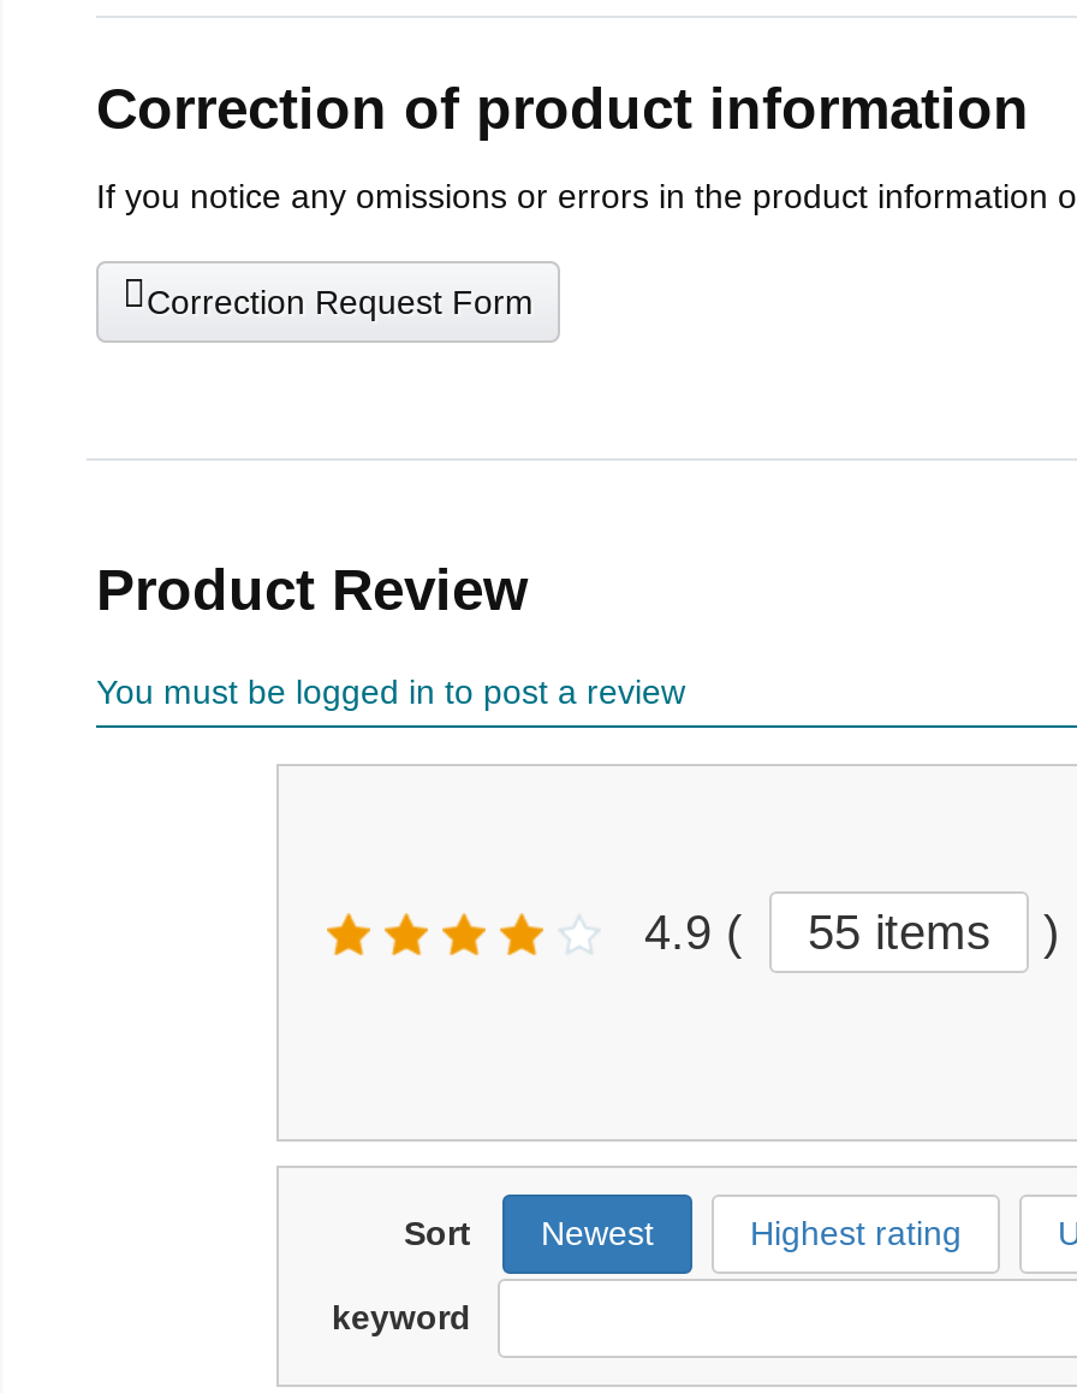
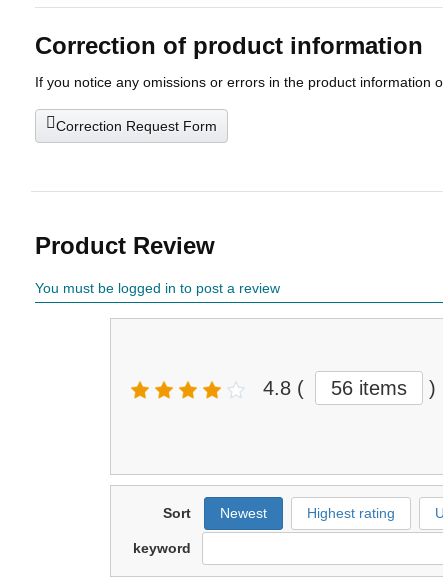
[630,906,757,959] 4.9 ( -> [257,377,310,399] 4.8 (
[808,906,990,959] 55 items -> [331,377,407,399] 56 items

